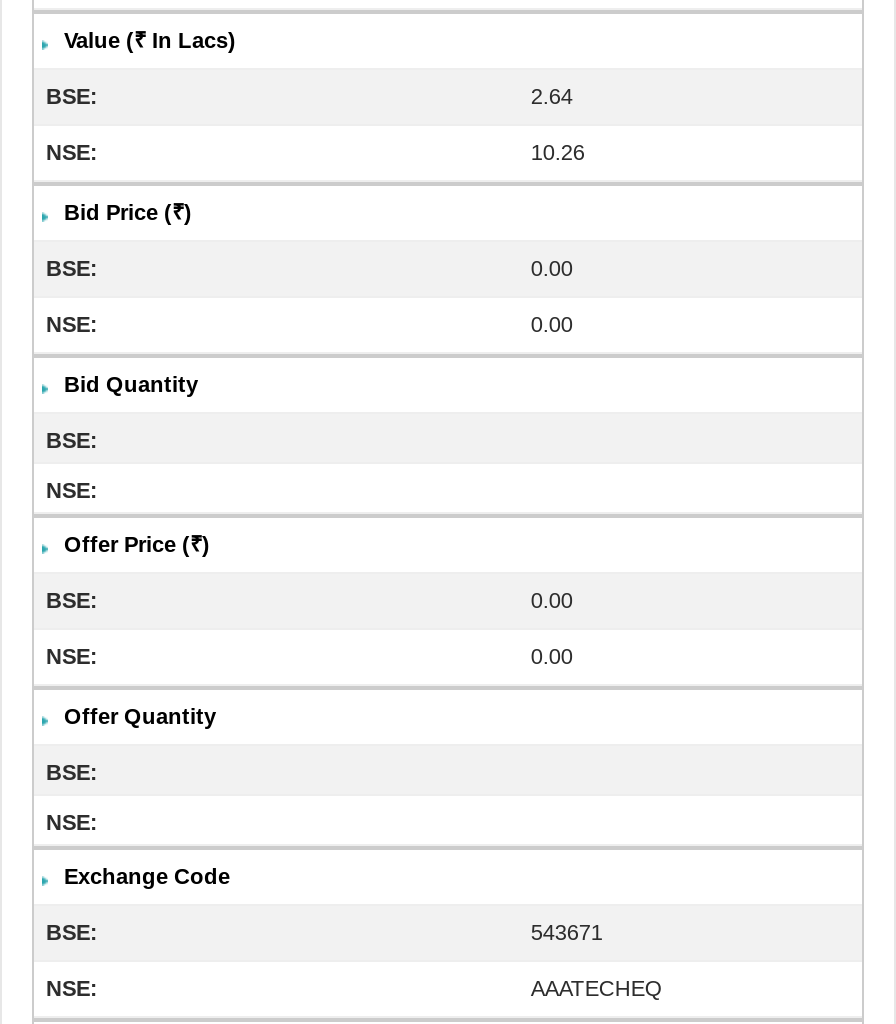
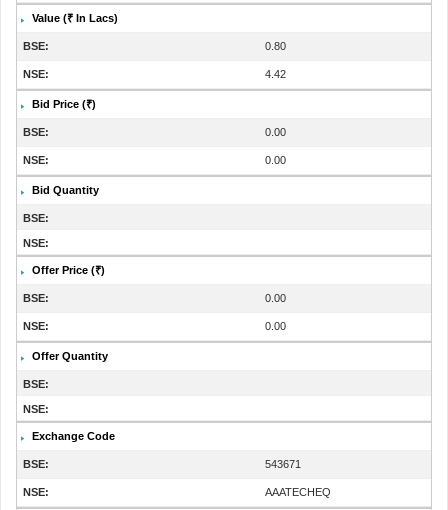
[531,83,573,107] 2.64 -> [265,40,286,52] 0.80
[531,139,585,163] 10.26 -> [265,68,286,80] 4.42

